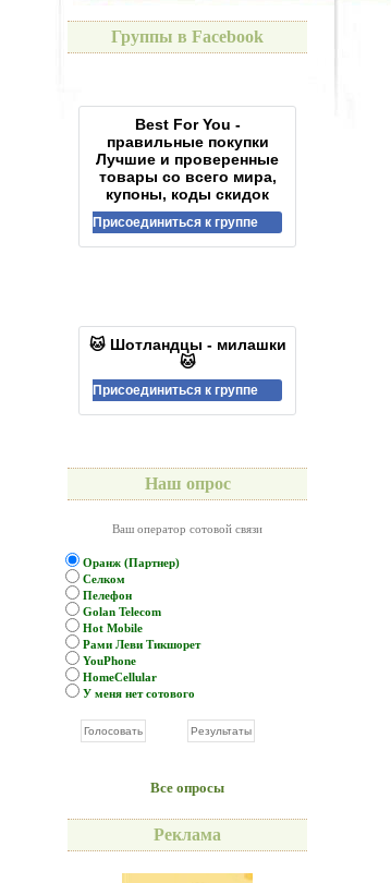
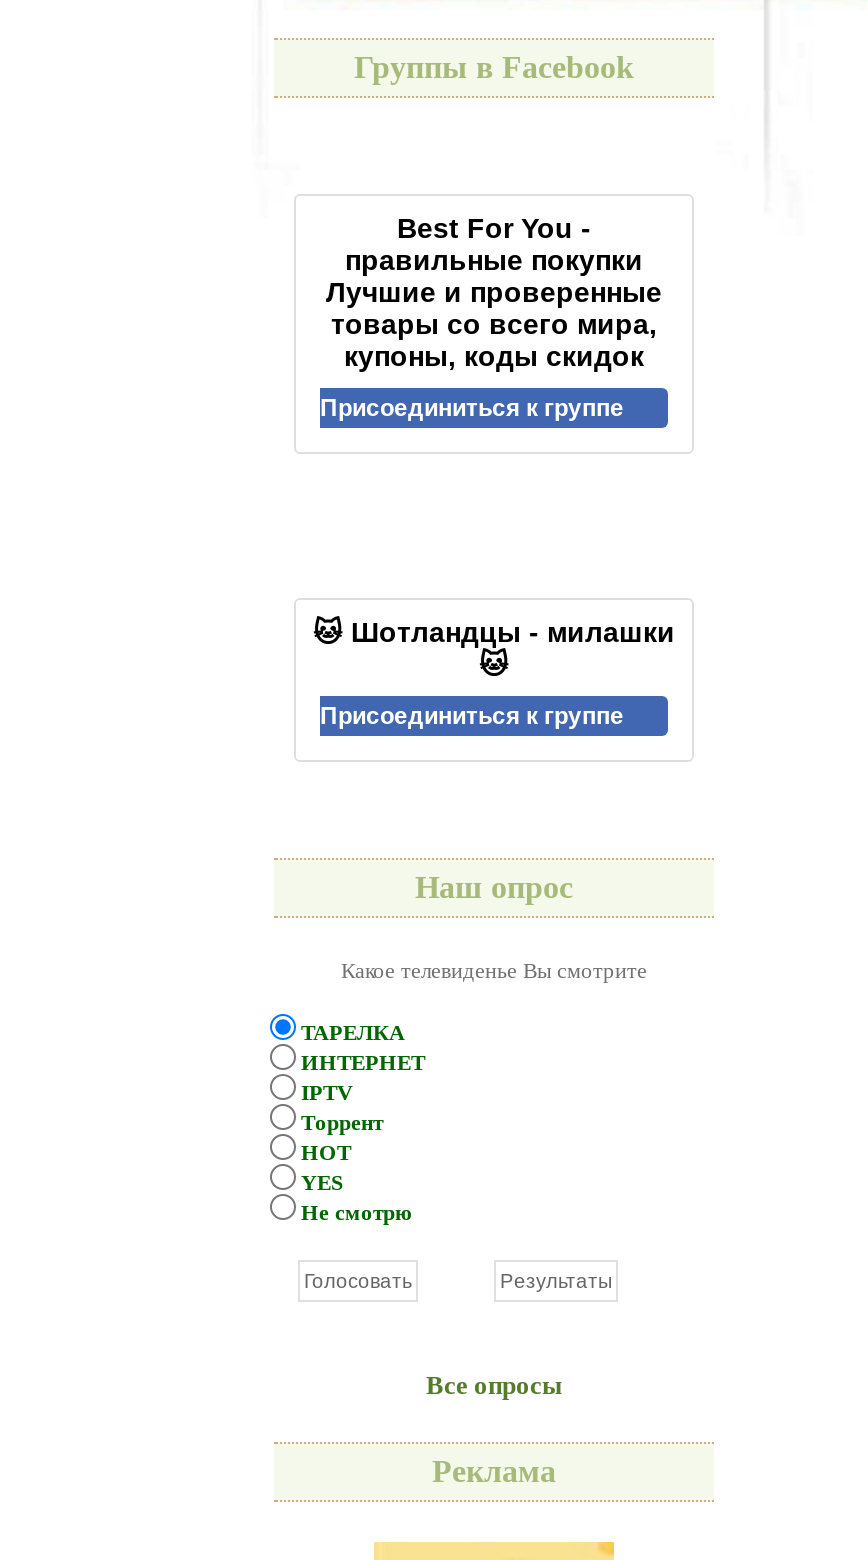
[112,522,262,535] Ваш оператор сотовой связи -> [341,958,647,982] Какое телевиденье Вы смотрите
[82,556,200,700] Оранж (Партнер) | Селком | Пелефон | Golan Telecom | Hot Mobile | Рами Леви Тикшорет | YouPhone | HomeCellular | У меня нет сотового -> [301,1020,425,1224] ТАРЕЛКА | ИНТЕРНЕТ | IPTV | Торрент | HOT | YES | Не смотрю

